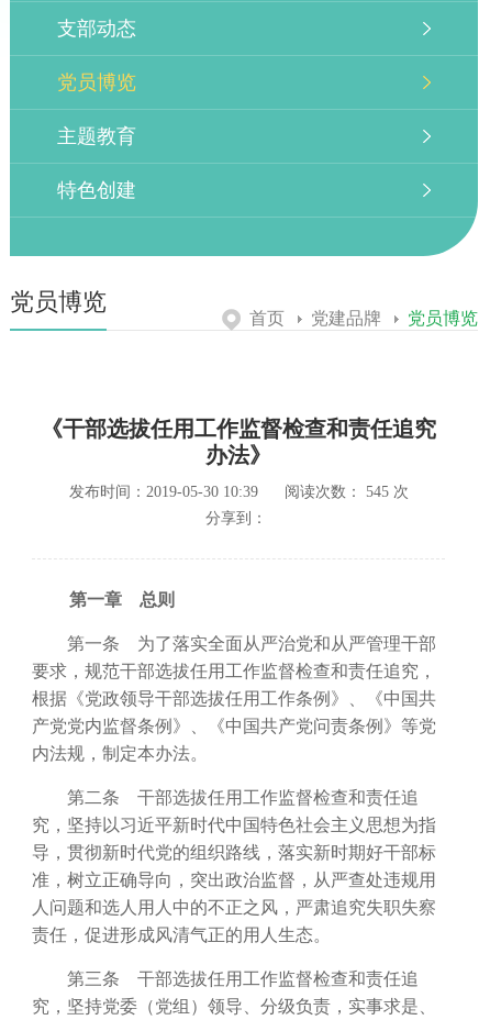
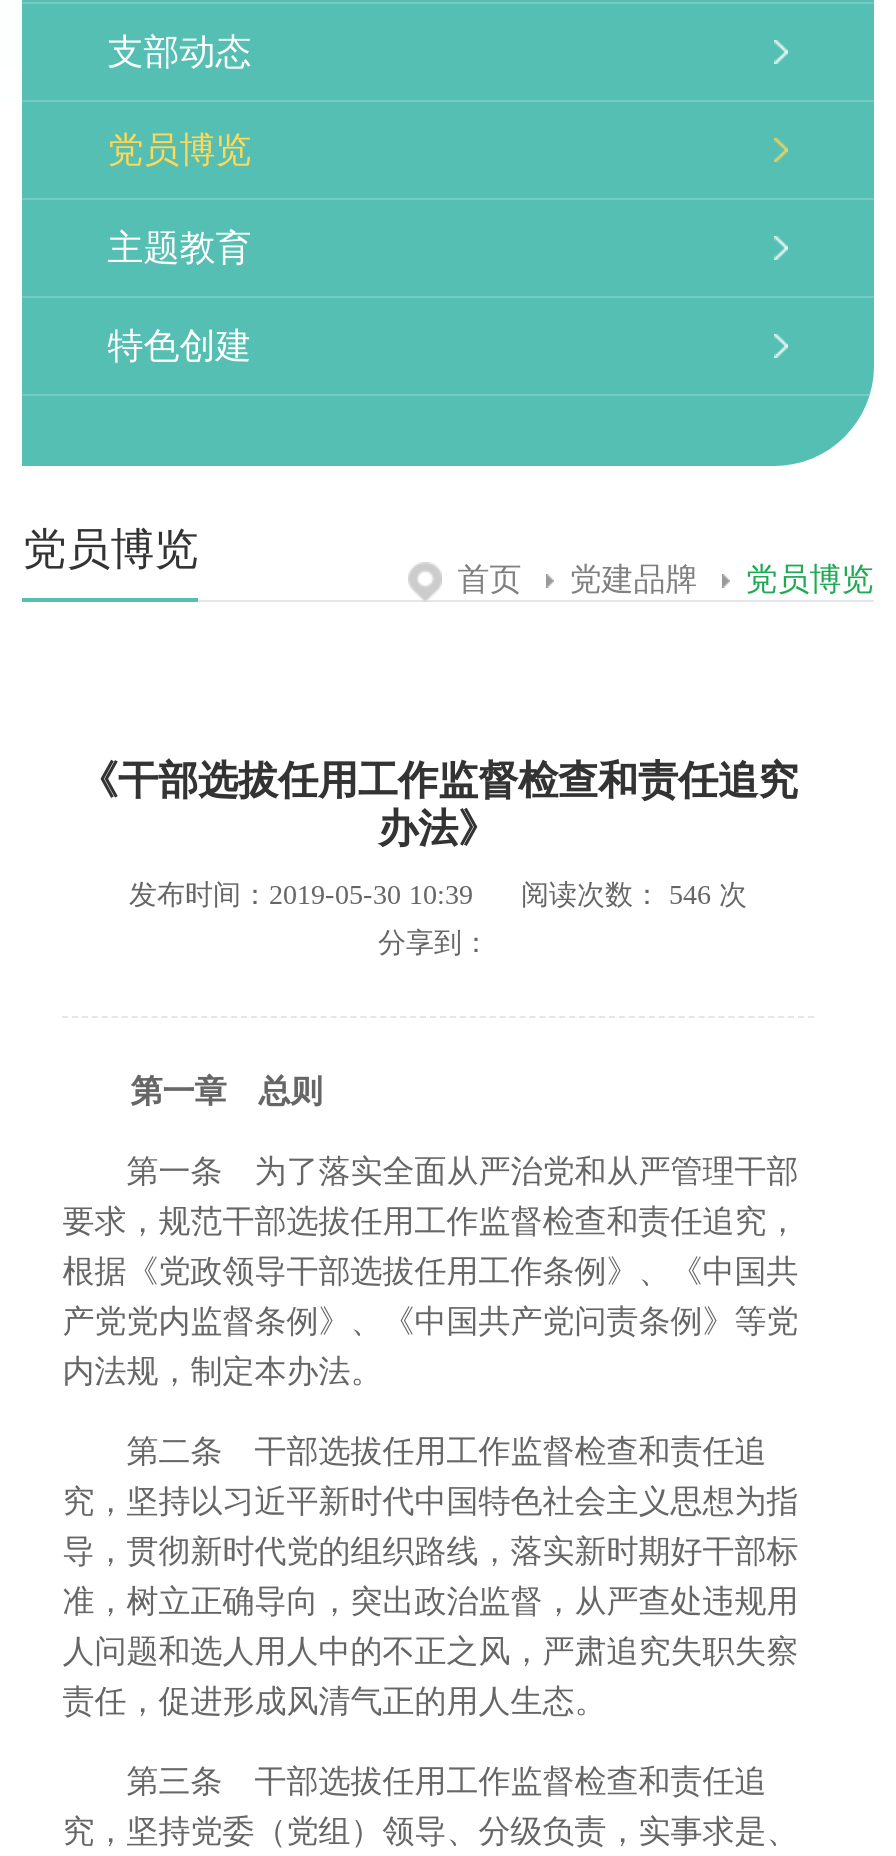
[69,483,408,500] 发布时间：2019-05-30 10:39 阅读次数：545次 -> [129,879,747,909] 发布时间：2019-05-30 10:39 阅读次数：546次

